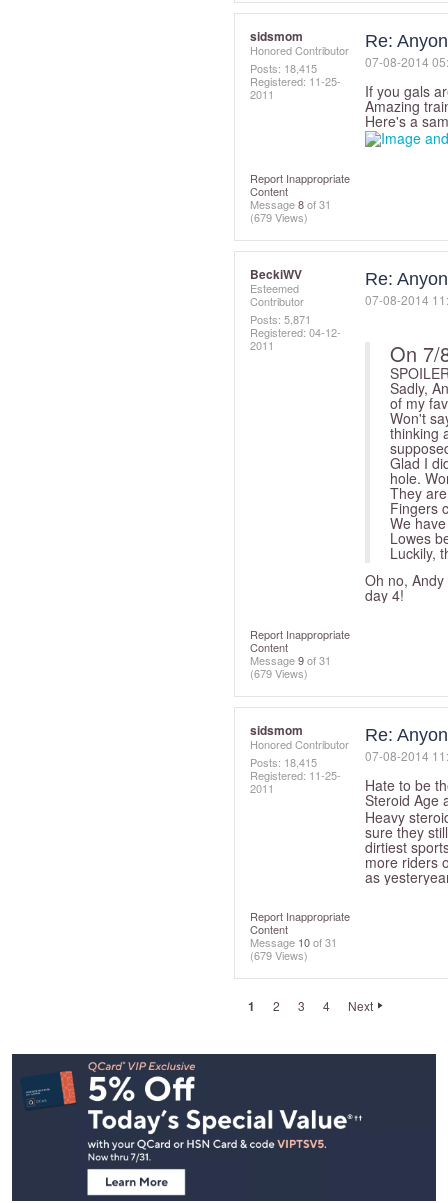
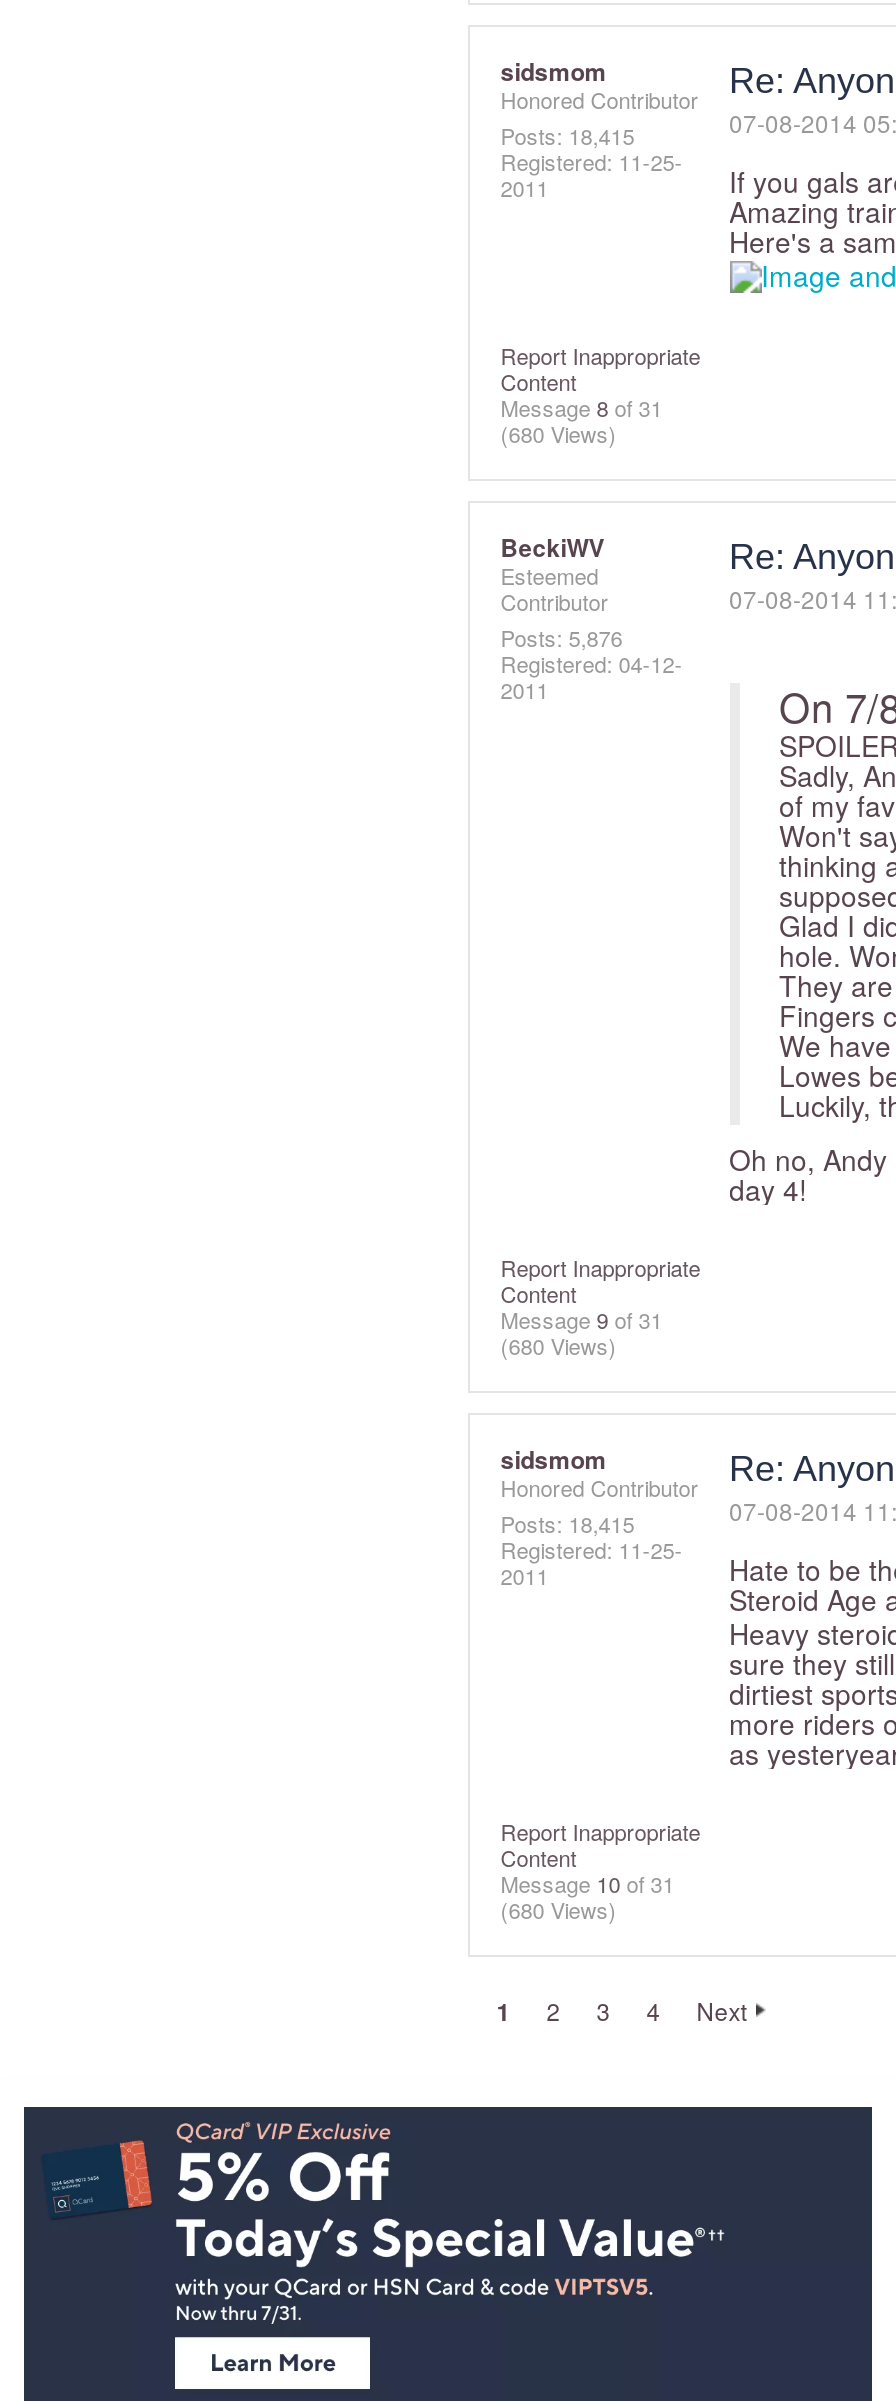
[250,209,308,225] (679 Views) -> [500,416,616,448] (680 Views)
[250,311,311,327] Posts: 5,871 -> [500,620,622,652] Posts: 5,876
[250,665,308,681] (679 Views) -> [500,1329,616,1361] (680 Views)
[250,947,308,963] (679 Views) -> [500,1894,616,1926] (680 Views)

